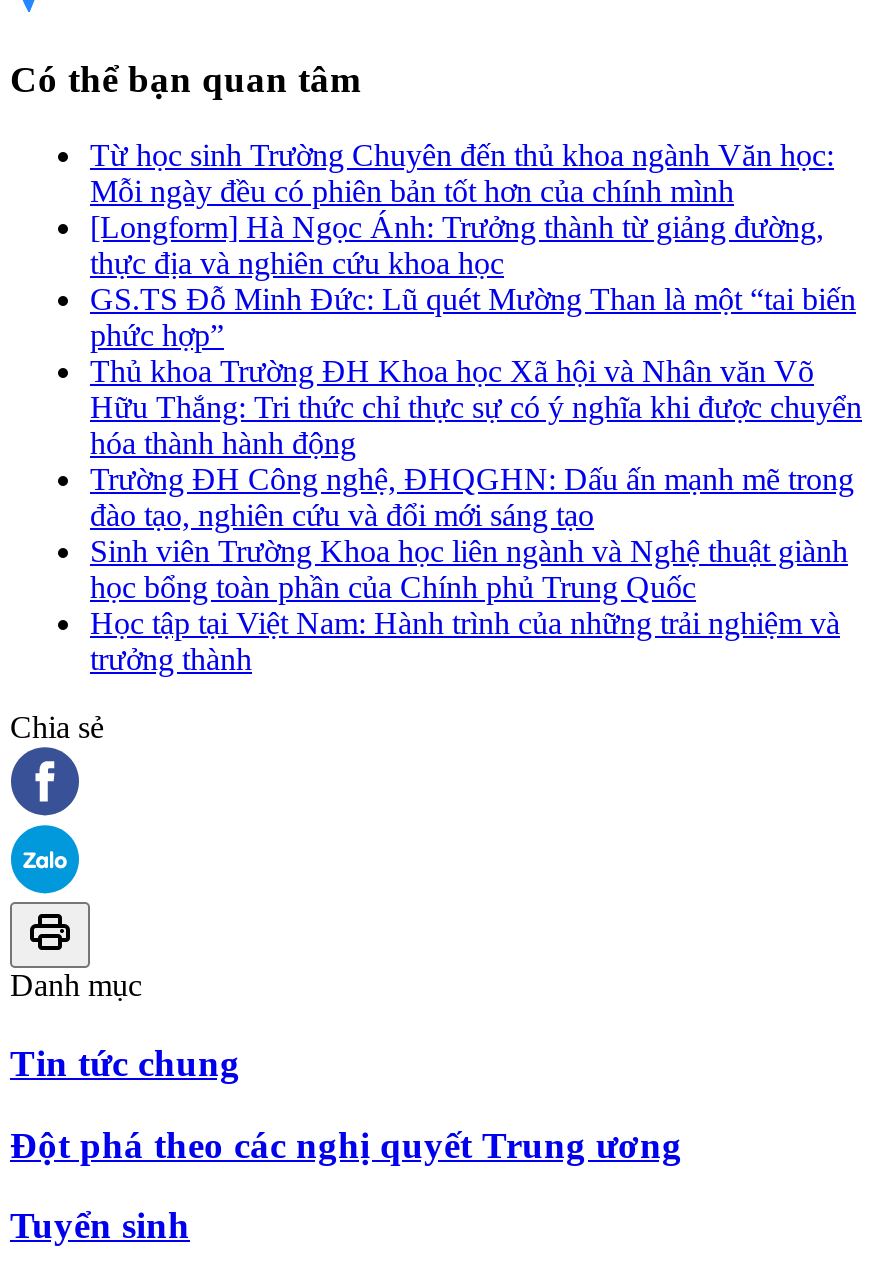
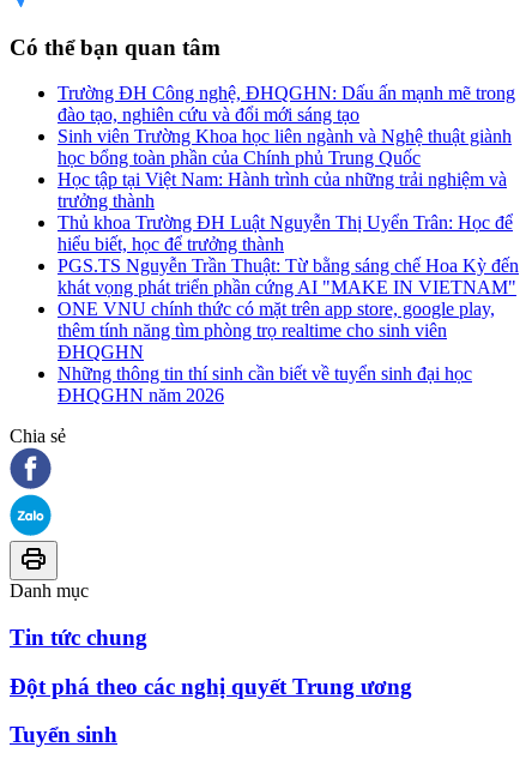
[90,138,862,460] Từ học sinh Trường Chuyên đến thủ khoa ngành Văn học: | Mỗi ngày đều có phiên bản tốt hơn của chính mình | [Longform] Hà Ngọc Ánh: Trưởng thành từ giảng đường, | thực địa và nghiên cứu khoa học | GS.TS Đỗ Minh Đức: Lũ quét Mường Than là một “tai biến | phức hợp” | Thủ khoa Trường ĐH Khoa học Xã hội và Nhân văn Võ | Hữu Thắng: Tri thức chỉ thực sự có ý nghĩa khi được chuyển | hóa thành hành động -> none
moved [90,462,854,676] -> [58,83,515,211]: Trường ĐH Công nghệ, ĐHQGHN: Dấu ấn mạnh mẽ trong | đào tạo, nghiên cứu và đổi mới sáng tạo | Sinh viên Trường Khoa học liên ngành và Nghệ thuật giành | học bổng toàn phần của Chính phủ Trung Quốc | Học tập tại Việt Nam: Hành trình của những trải nghiệm và | trưởng thành
none -> [58,212,519,406] Thủ khoa Trường ĐH Luật Nguyễn Thị Uyển Trân: Học để | hiểu biết, học để trưởng thành | PGS.TS Nguyễn Trần Thuật: Từ bằng sáng chế Hoa Kỳ đến | khát vọng phát triển phần cứng AI "MAKE IN VIETNAM" | ONE VNU chính thức có mặt trên app store, google play, | thêm tính năng tìm phòng trọ realtime cho sinh viên | ĐHQGHN | Những thông tin thí sinh cần biết về tuyển sinh đại học | ĐHQGHN năm 2026

